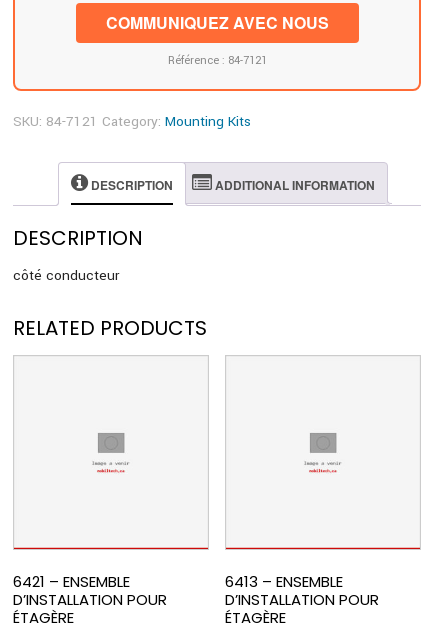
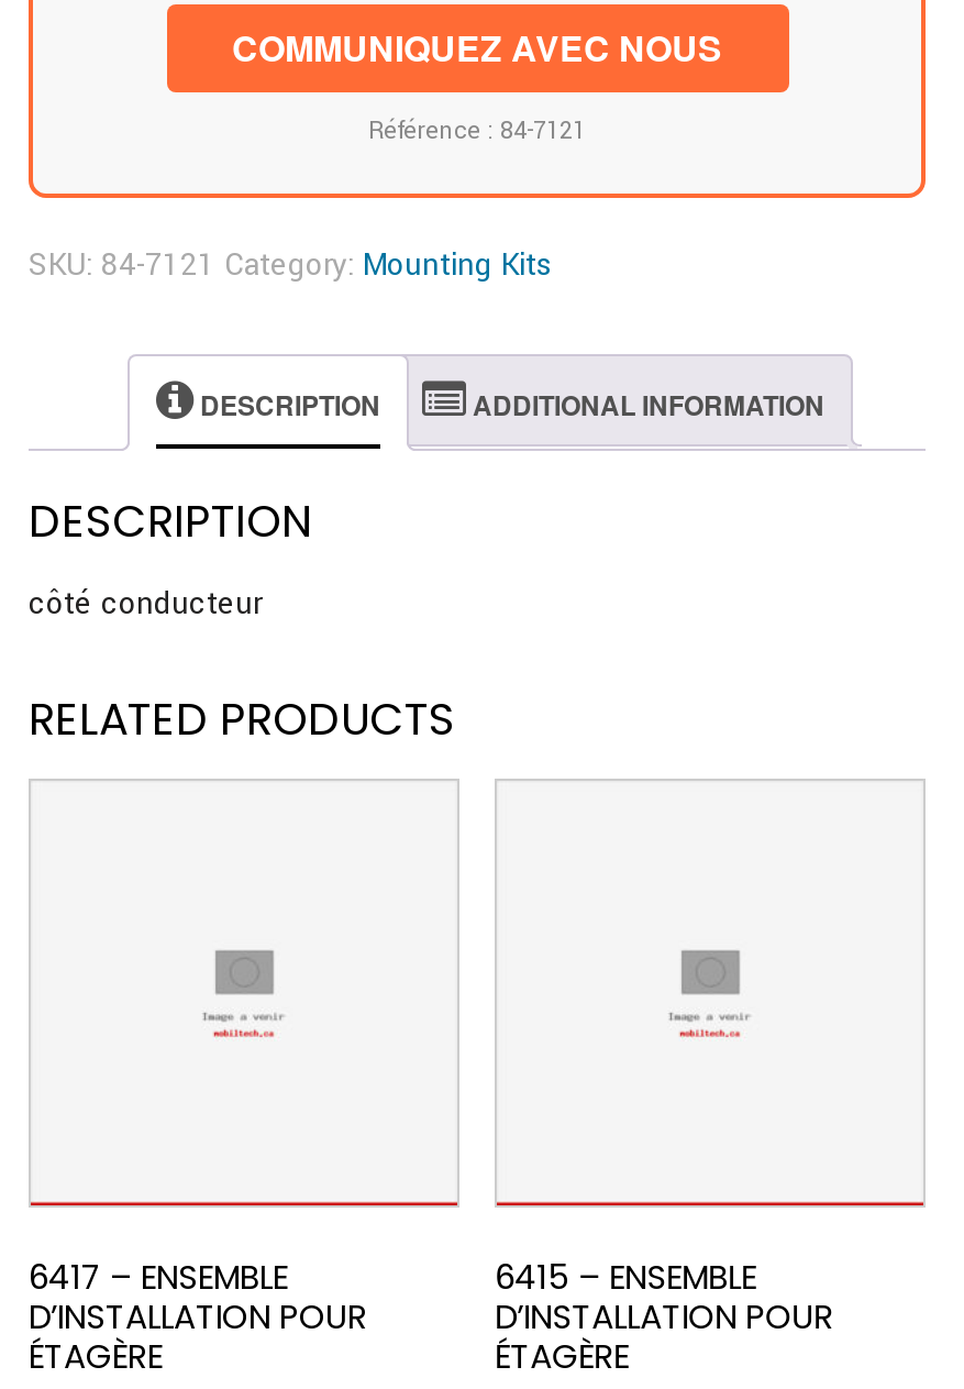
[13,571,130,592] 6421 – ENSEMBLE -> [29,1253,288,1299] 6417 – ENSEMBLE
[225,571,343,592] 6413 – ENSEMBLE -> [495,1253,757,1299] 6415 – ENSEMBLE

